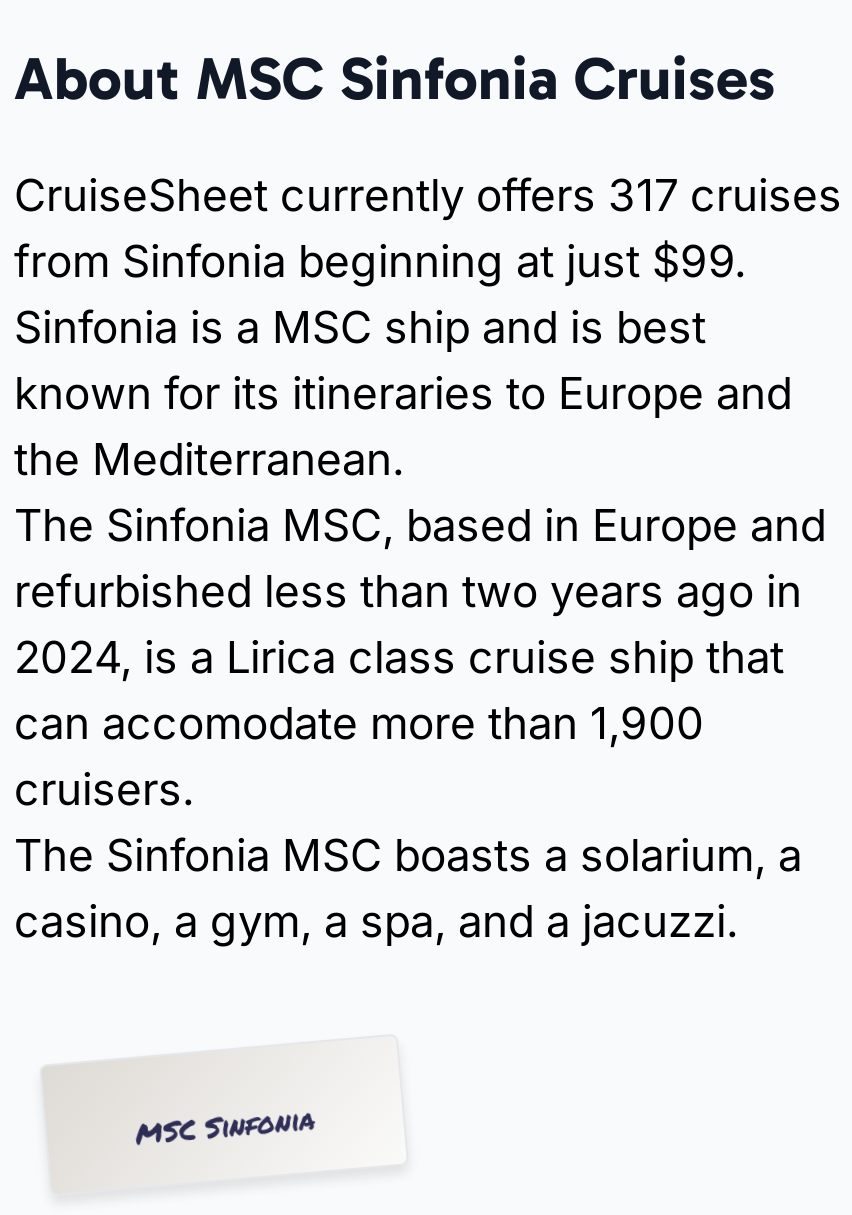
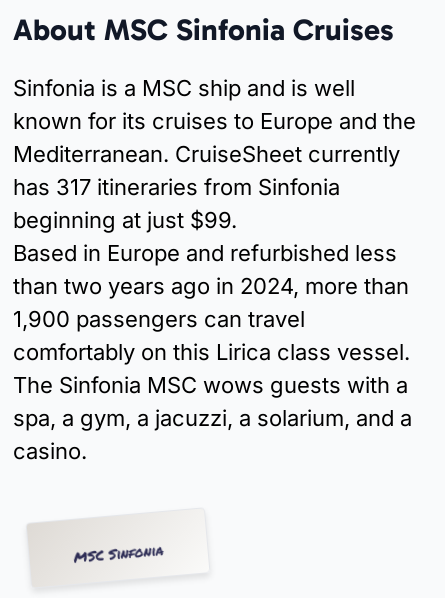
[14,169,842,947] CruiseSheet currently offers 317 cruises | from Sinfonia beginning at just $99. | Sinfonia is a MSC ship and is best | known for its itineraries to Europe and | the Mediterranean. | The Sinfonia MSC, based in Europe and | refurbished less than two years ago in | 2024, is a Lirica class cruise ship that | can accomodate more than 1,900 | cruisers. | The Sinfonia MSC boasts a solarium, a | casino, a gym, a spa, and a jacuzzi. -> [13,75,416,464] Sinfonia is a MSC ship and is well | known for its cruises to Europe and the | Mediterranean. CruiseSheet currently | has 317 itineraries from Sinfonia | beginning at just $99. | Based in Europe and refurbished less | than two years ago in 2024, more than | 1,900 passengers can travel | comfortably on this Lirica class vessel. | The Sinfonia MSC wows guests with a | spa, a gym, a jacuzzi, a solarium, and a | casino.

